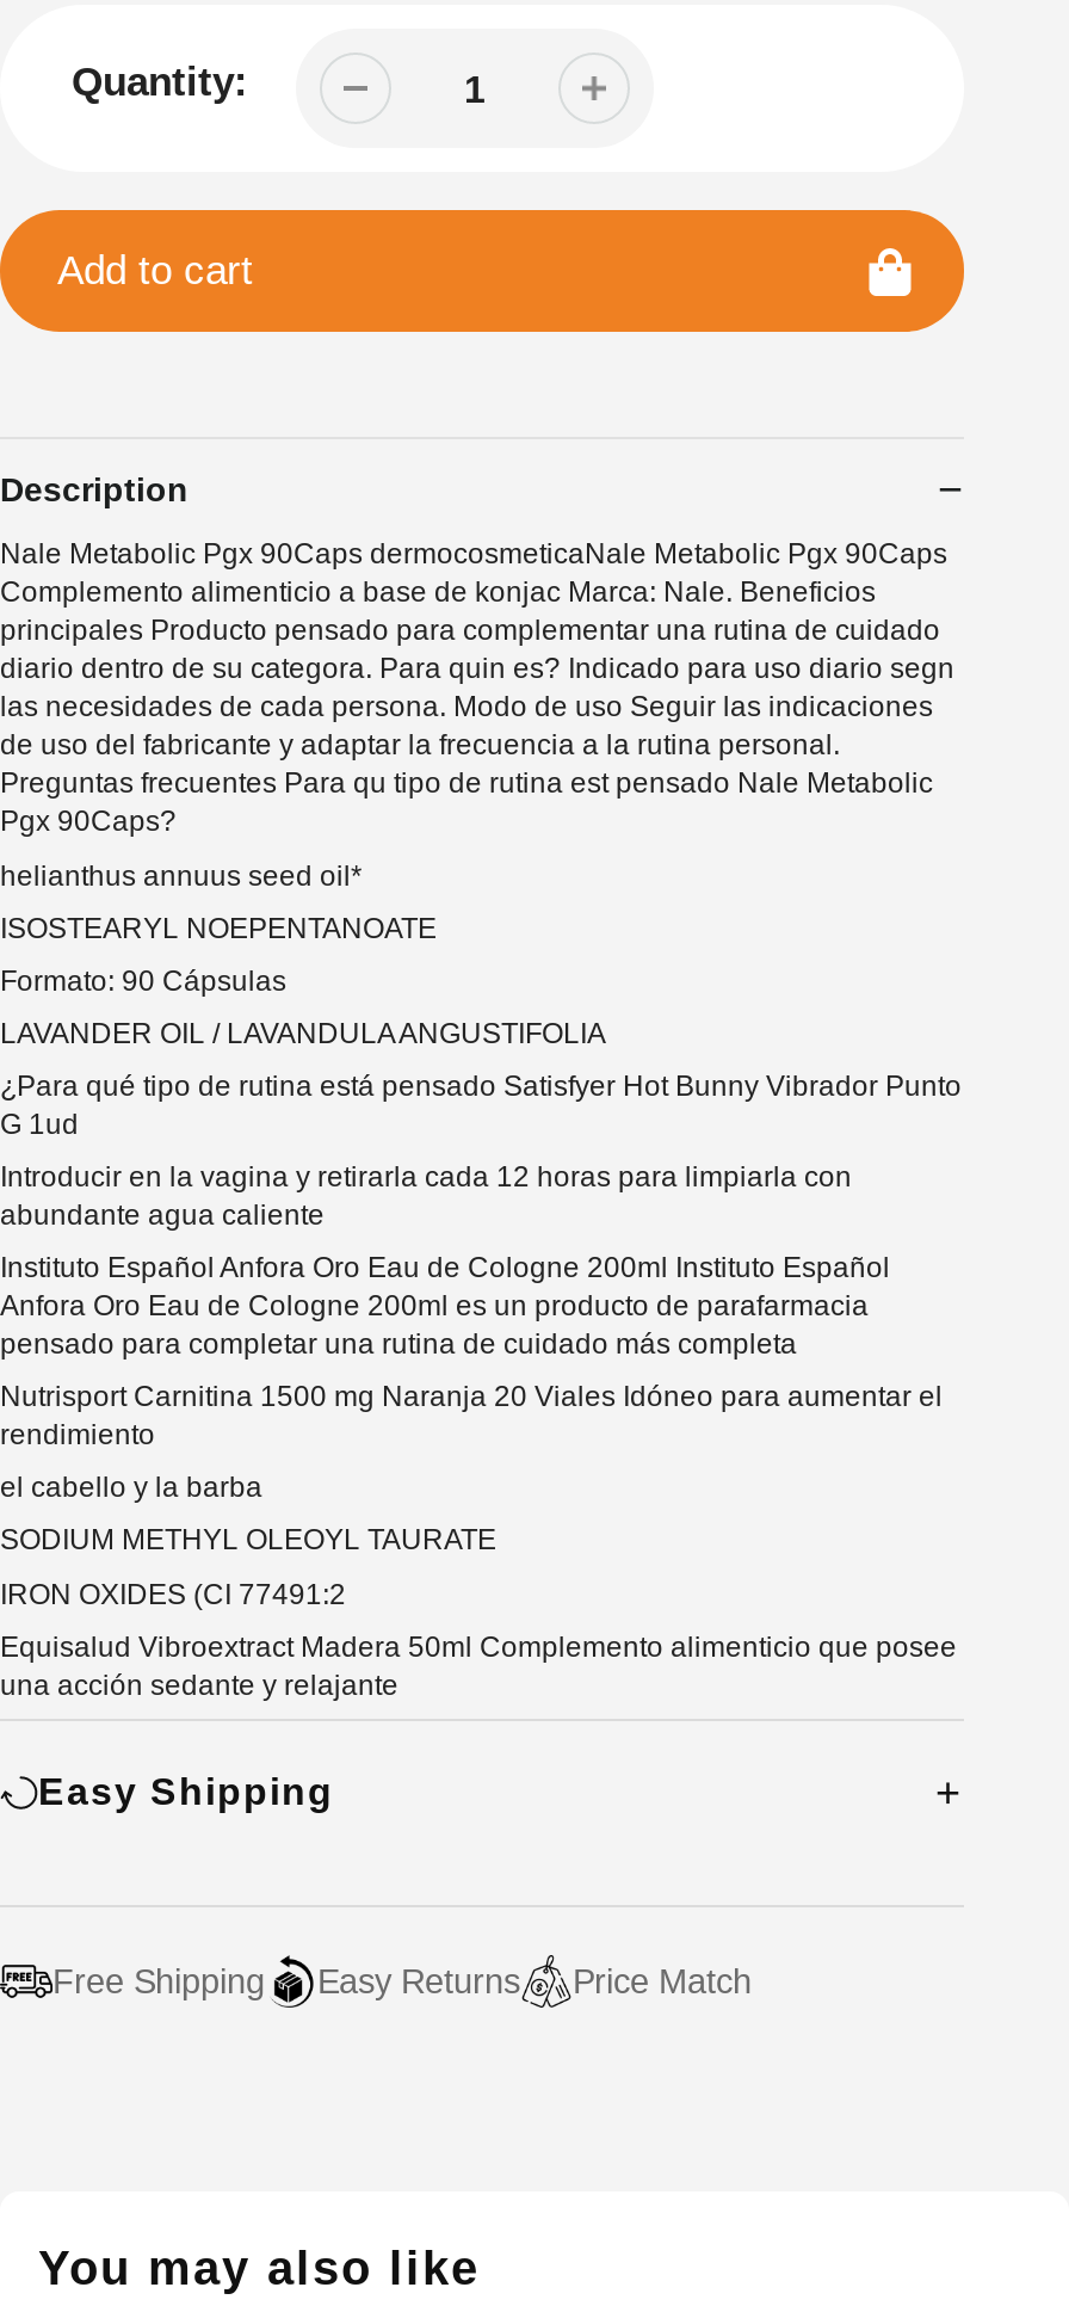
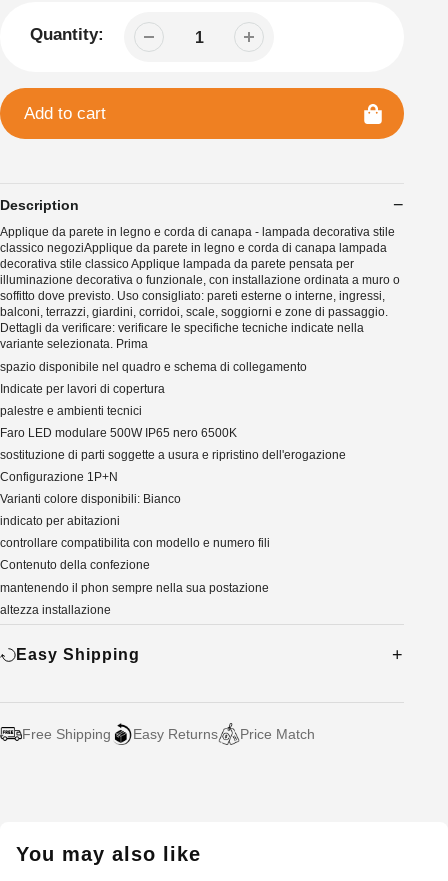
[0,538,954,839] Nale Metabolic Pgx 90Caps dermocosmeticaNale Metabolic Pgx 90Caps | Complemento alimenticio a base de konjac Marca: Nale. Beneficios | principales Producto pensado para complementar una rutina de cuidado | diario dentro de su categora. Para quin es? Indicado para uso diario segn | las necesidades de cada persona. Modo de uso Seguir las indicaciones | de uso del fabricante y adaptar la frecuencia a la rutina personal. | Preguntas frecuentes Para qu tipo de rutina est pensado Nale Metabolic | Pgx 90Caps? -> [0,225,400,351] Applique da parete in legno e corda di canapa - lampada decorativa stile | classico negoziApplique da parete in legno e corda di canapa lampada | decorativa stile classico Applique lampada da parete pensata per | illuminazione decorativa o funzionale, con installazione ordinata a muro o | soffitto dove previsto. Uso consigliato: pareti esterne o interne, ingressi, | balconi, terrazzi, giardini, corridoi, scale, soggiorni e zone di passaggio. | Dettagli da verificare: verificare le specifiche tecniche indicate nella | variante selezionata. Prima
[0,858,363,892] helianthus annuus seed oil* -> [0,359,307,373] spazio disponibile nel quadro e schema di collegamento
[0,911,437,944] ISOSTEARYL NOEPENTANOATE -> [0,382,165,396] Indicate per lavori di copertura
[0,964,286,997] Formato: 90 Cápsulas -> [0,404,142,418] palestre e ambienti tecnici
[0,1016,606,1050] LAVANDER OIL / LAVANDULA ANGUSTIFOLIA -> [0,426,237,440] Faro LED modulare 500W IP65 nero 6500K
[0,1069,962,1141] ¿Para qué tipo de rutina está pensado Satisfyer Hot Bunny Vibrador Punto | G 1ud -> [0,448,346,462] sostituzione di parti soggette a usura e ripristino dell'erogazione
[0,1160,852,1232] Introducir en la vagina y retirarla cada 12 horas para limpiarla con | abundante agua caliente -> [0,470,118,484] Configurazione 1P+N
[0,1251,890,1361] Instituto Español Anfora Oro Eau de Cologne 200ml Instituto Español | Anfora Oro Eau de Cologne 200ml es un producto de parafarmacia | pensado para completar una rutina de cuidado más completa -> [0,492,181,506] Varianti colore disponibili: Bianco
[0,1381,943,1452] Nutrisport Carnitina 1500 mg Naranja 20 Viales Idóneo para aumentar el | rendimiento -> [0,514,120,528] indicato per abitazioni
[0,1471,262,1505] el cabello y la barba -> [0,536,270,550] controllare compatibilita con modello e numero fili
[0,1524,496,1558] SODIUM METHYL OLEOYL TAURATE -> [0,558,150,572] Contenuto della confezione
[0,1577,346,1610] IRON OXIDES (CI 77491:2 -> [0,581,269,595] mantenendo il phon sempre nella sua postazione
[0,1630,957,1701] Equisalud Vibroextract Madera 50ml Complemento alimenticio que posee | una acción sedante y relajante -> [0,603,111,617] altezza installazione

